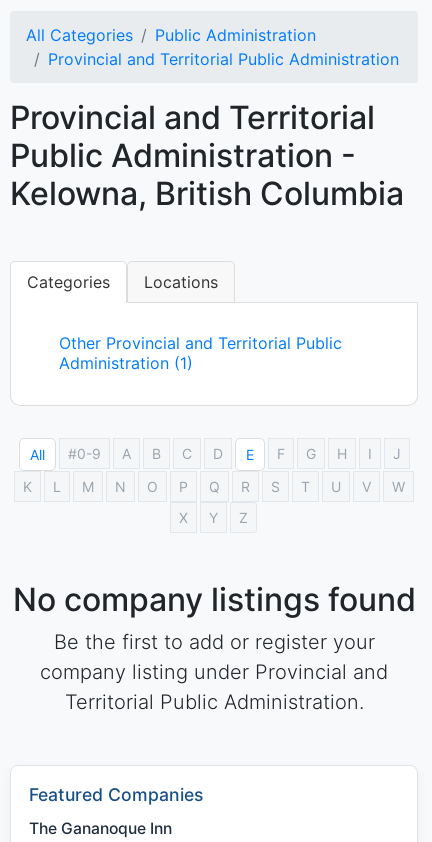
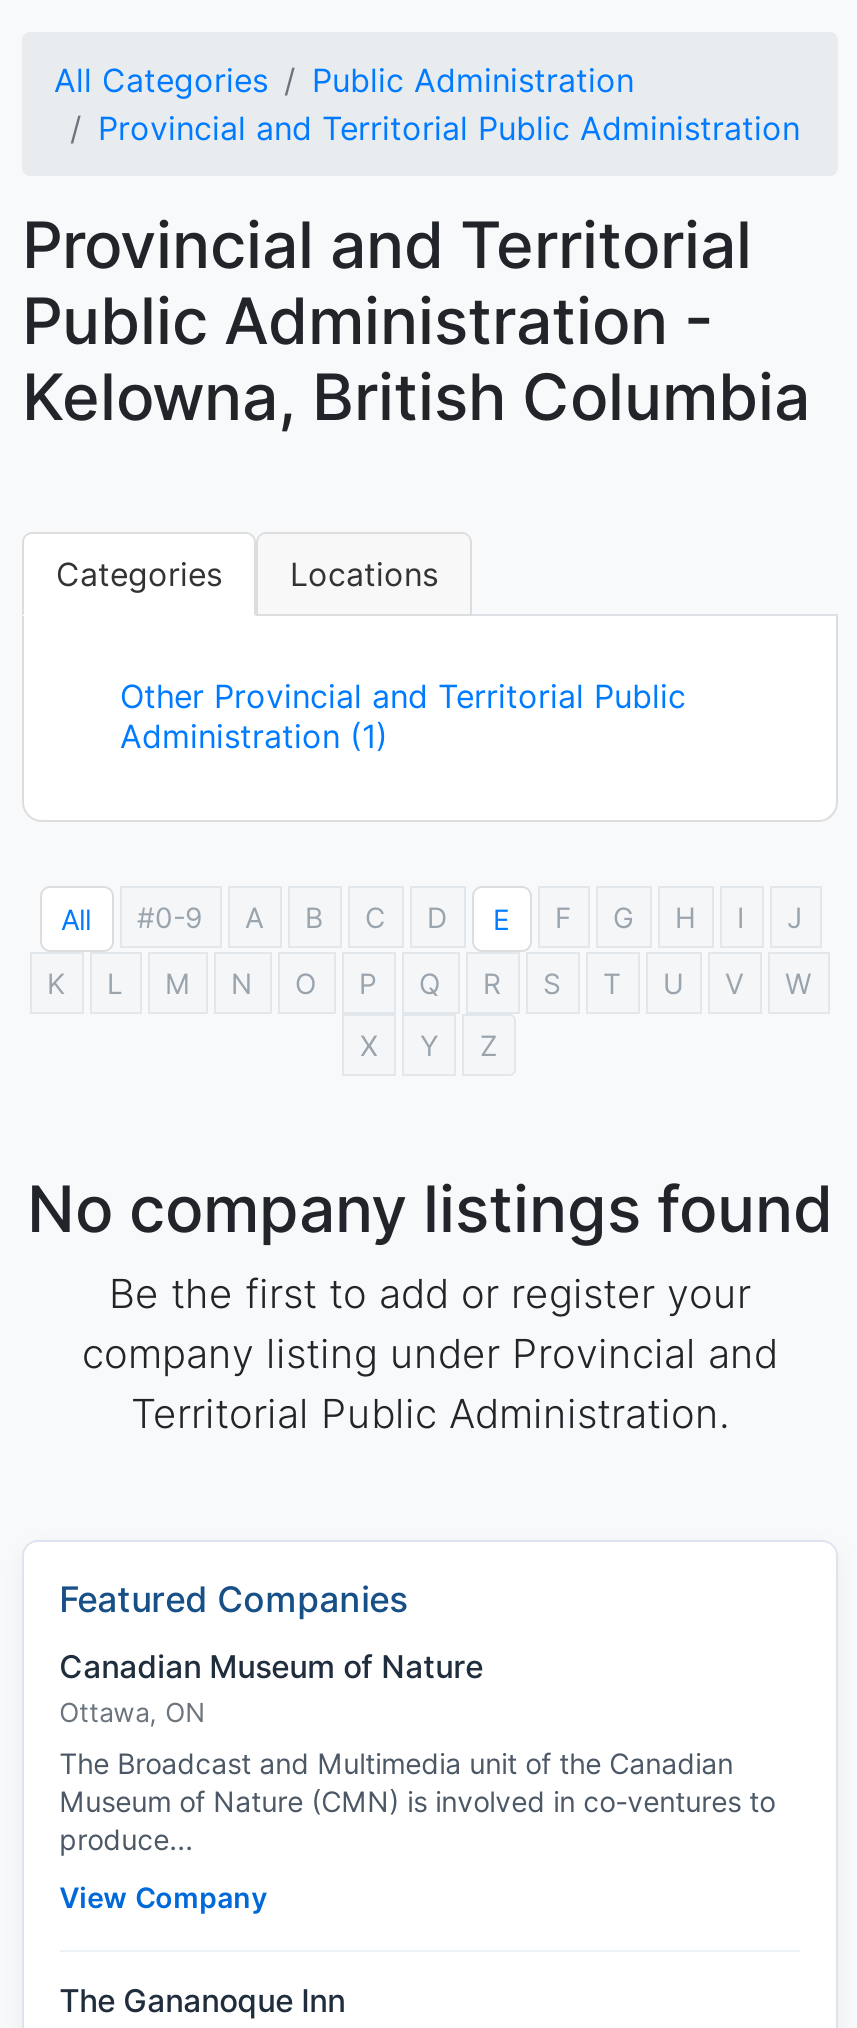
none -> [59,1648,775,1914] Canadian Museum of Nature | Ottawa, ON | The Broadcast and Multimedia unit of the Canadian | Museum of Nature (CMN) is involved in co-ventures to | produce... | View Company

